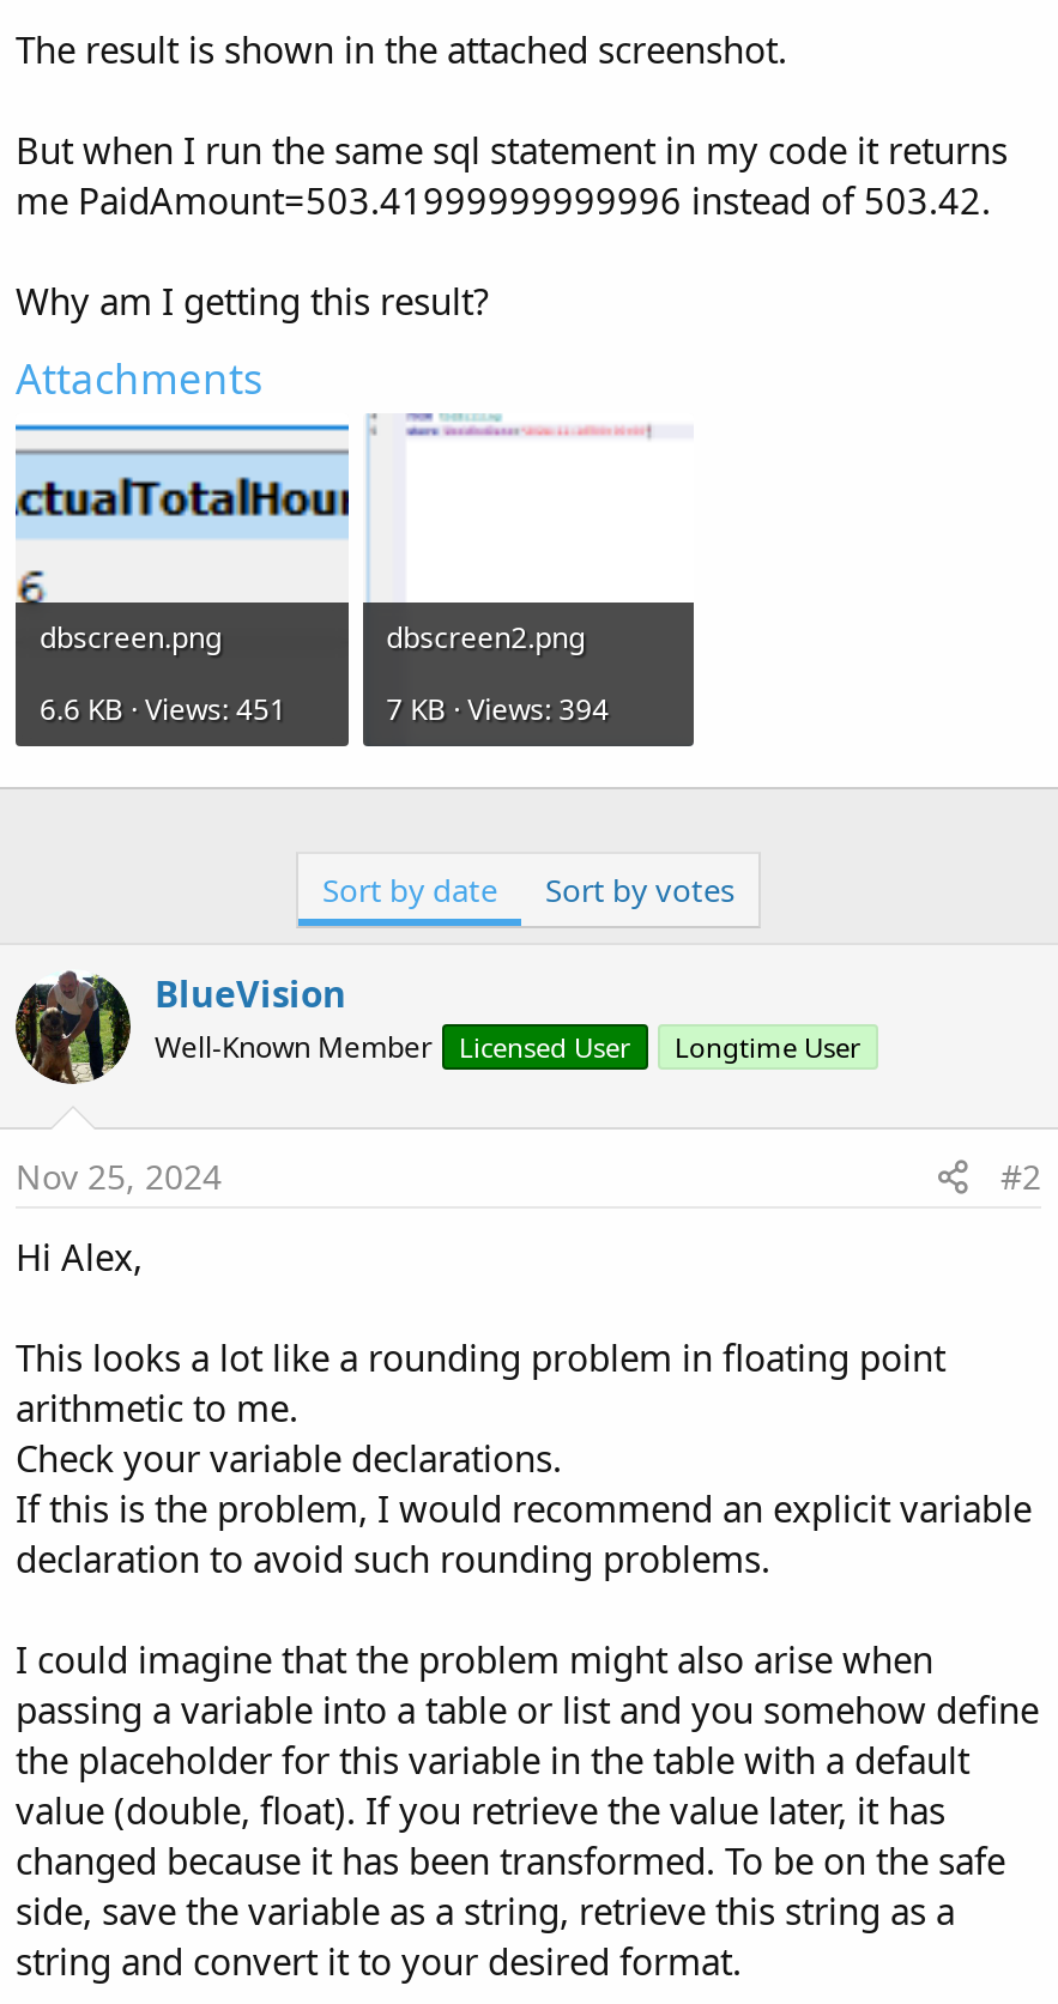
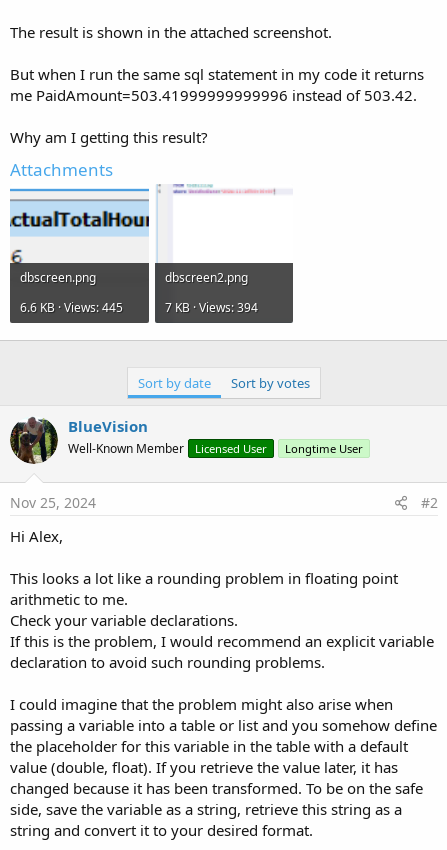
[40,688,286,729] 6.6 KB · Views: 451 -> [20,299,123,316] 6.6 KB · Views: 445

